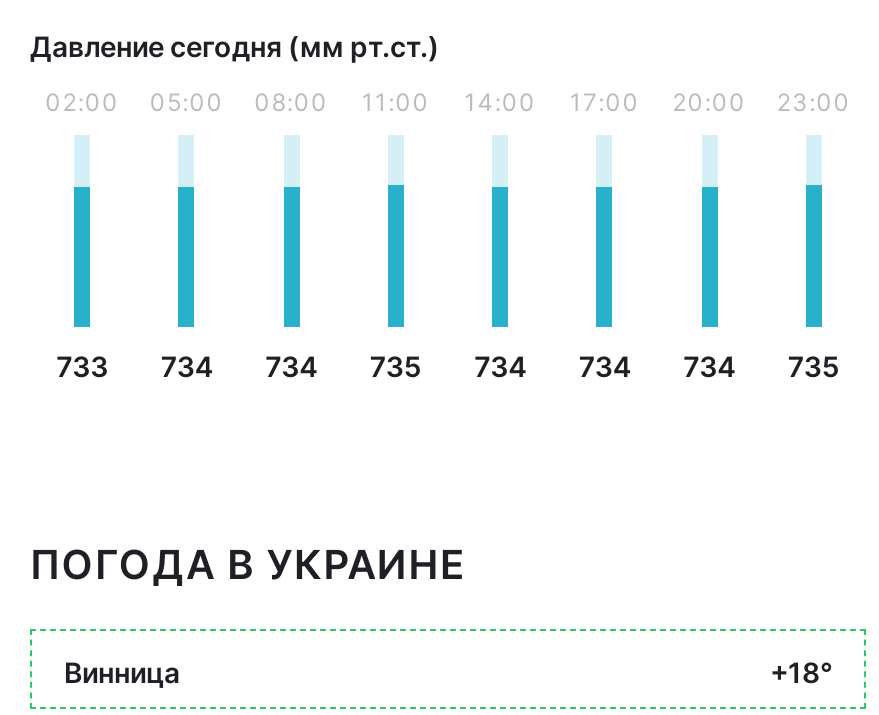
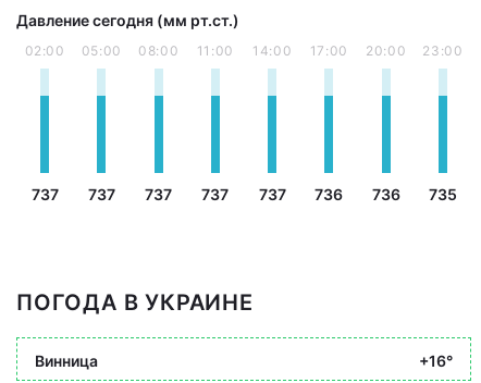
[56,349,108,383] 733 -> [31,185,58,203] 737
[161,349,213,383] 734 -> [88,185,115,203] 737
[265,349,317,383] 734 -> [145,185,172,203] 737
[370,349,422,383] 735 -> [202,185,229,203] 737
[474,349,526,383] 734 -> [259,185,286,203] 737
[579,349,631,383] 734 -> [315,185,343,203] 736
[683,349,735,383] 734 -> [372,185,400,203] 736
[770,654,832,688] +18° -> [419,351,453,369] +16°

